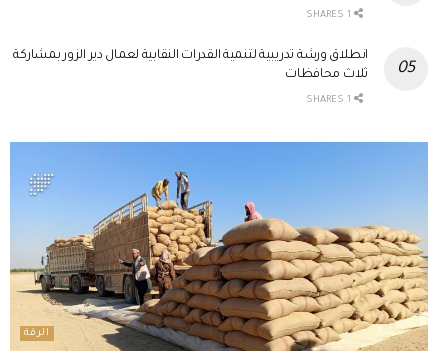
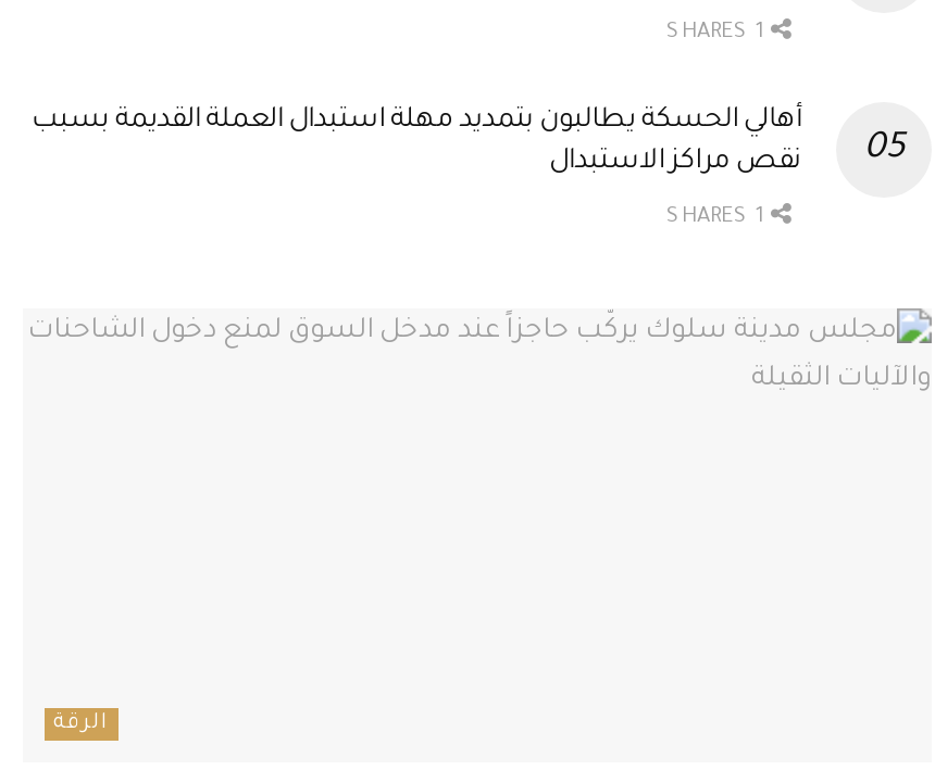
[13,49,368,82] انطلاق ورشة تدريبية لتنمية القدرات النقابية لعمال دير الزور بمشاركة | ثلاث محافظات -> [31,106,801,178] أهالي الحسكة يطالبون بتمديد مهلة استبدال العملة القديمة بسبب | نقص مراكز الاستبدال
[9,141,429,352] [image] -> none

